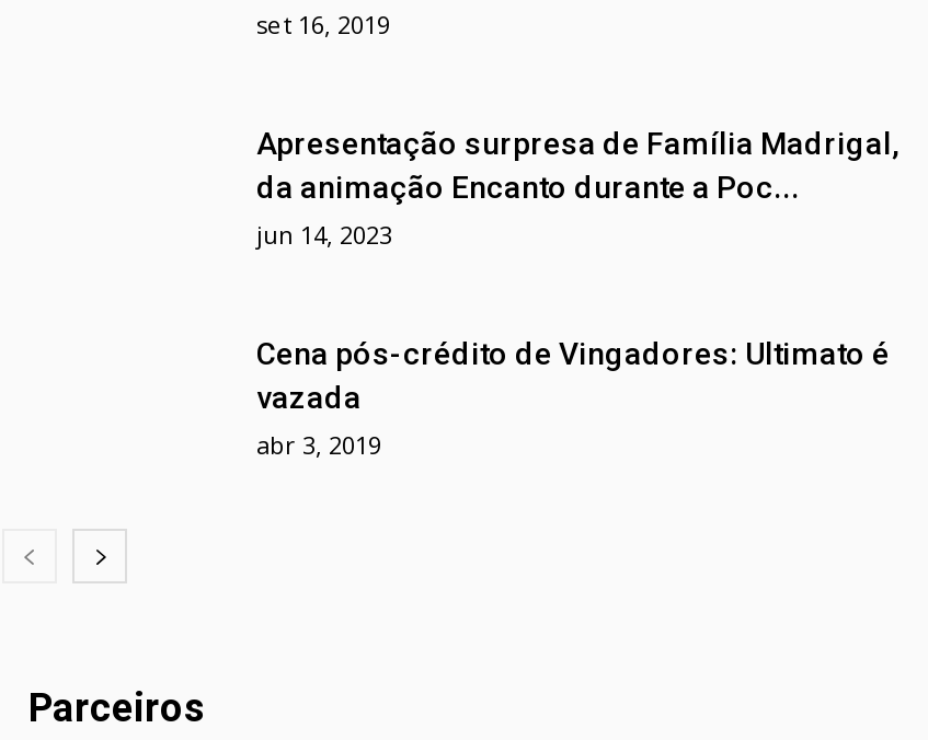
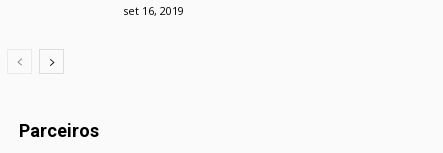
[256,125,898,460] Apresentação surpresa de Família Madrigal, | da animação Encanto durante a Poc... | jun 14, 2023 | Cena pós-crédito de Vingadores: Ultimato é | vazada | abr 3, 2019 -> none

